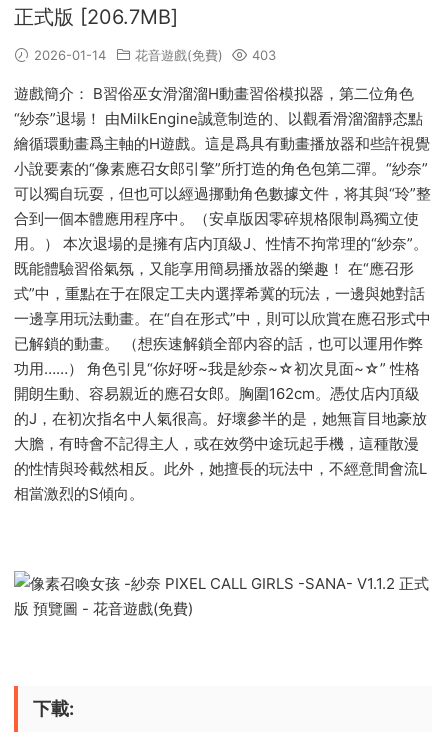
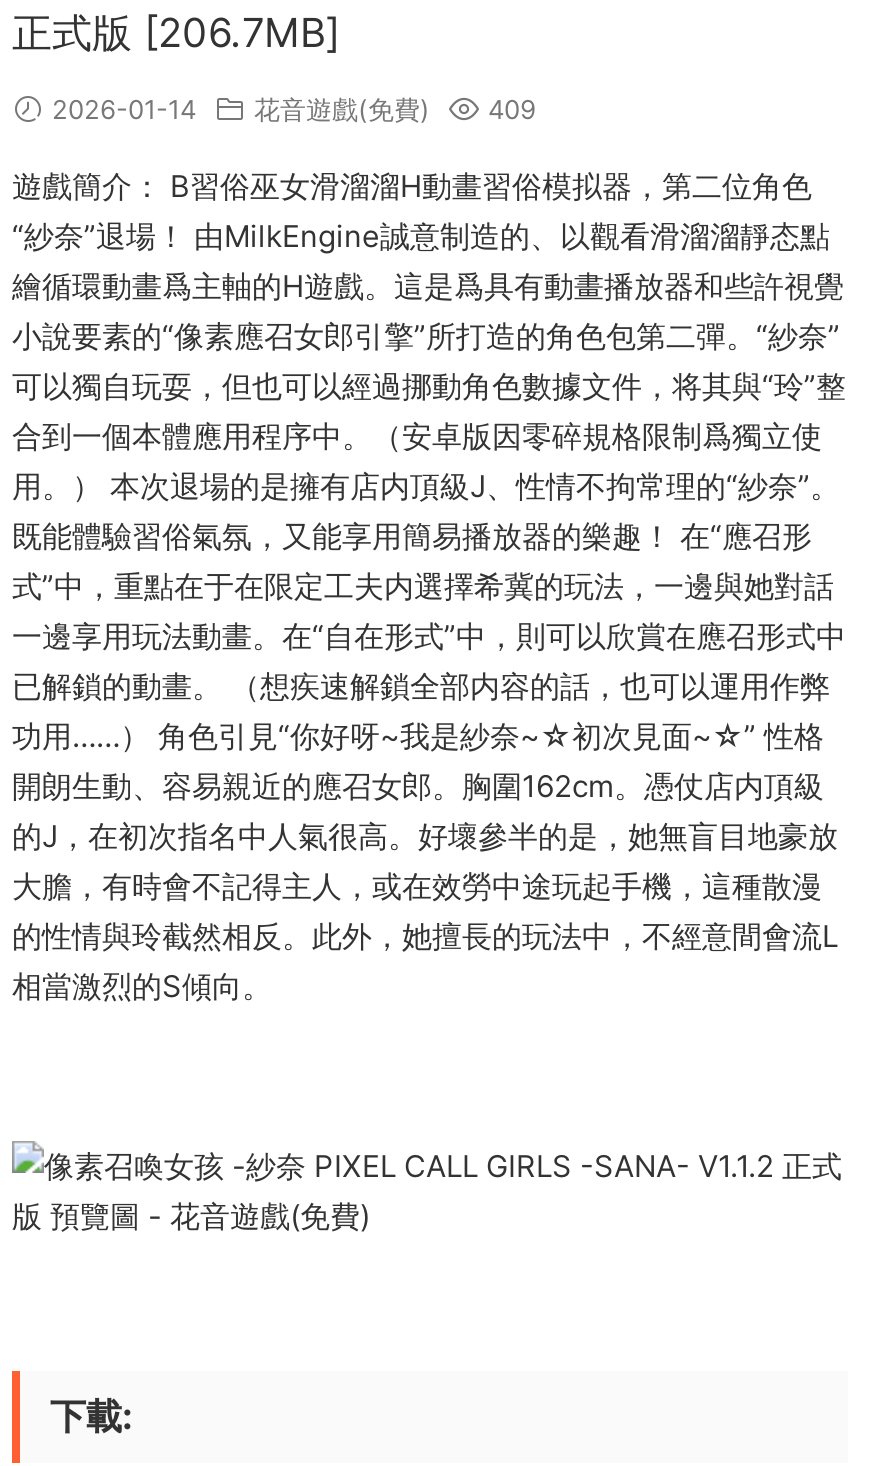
[30,47,276,63] 2026-01-14 花音遊戲(免費) 403 -> [44,93,536,125] 2026-01-14 花音遊戲(免費) 409

